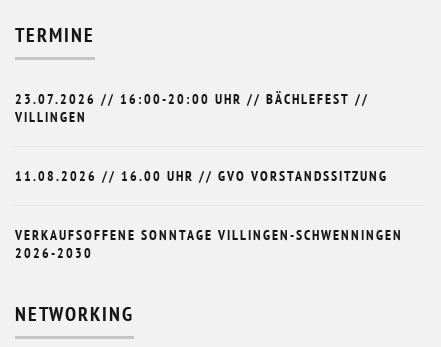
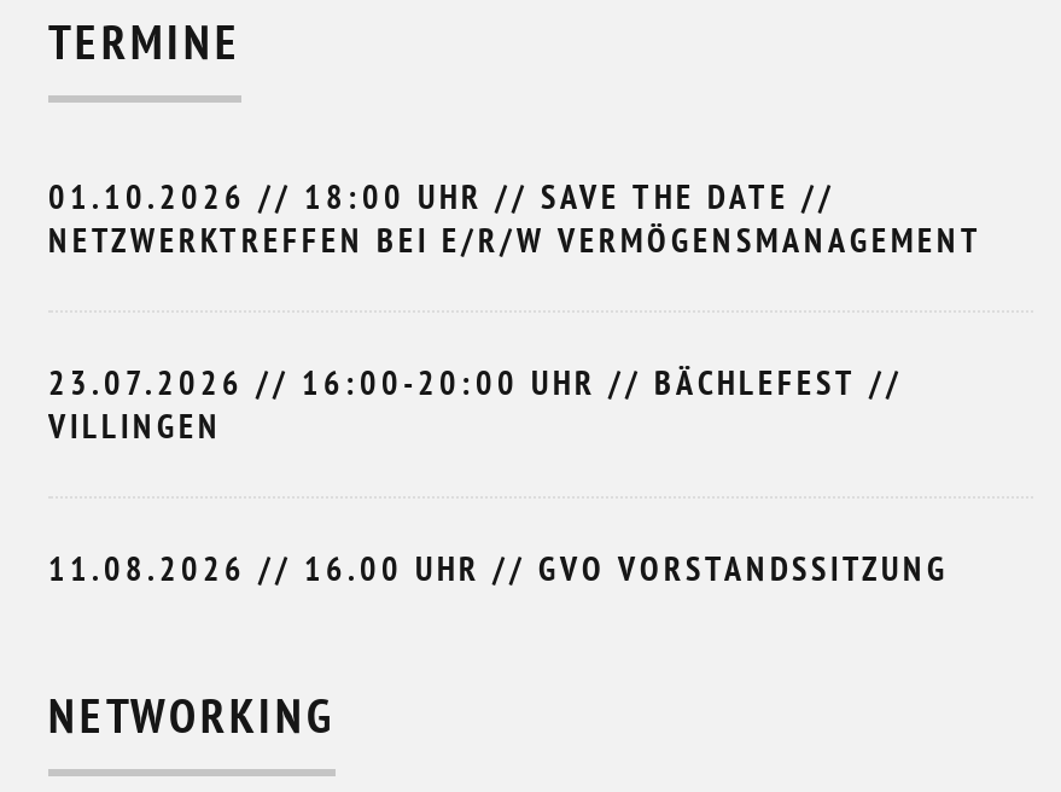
none -> [48,175,983,262] 01.10.2026 // 18:00 UHR // SAVE THE DATE // | NETZWERKTREFFEN BEI E/R/W VERMÖGENSMANAGEMENT
moved [15,90,388,185] -> [48,361,949,591]: 23.07.2026 // 16:00-20:00 UHR // BÄCHLEFEST // | VILLINGEN | 11.08.2026 // 16.00 UHR // GVO VORSTANDSSITZUNG
[15,226,403,262] VERKAUFSOFFENE SONNTAGE VILLINGEN-SCHWENNINGEN | 2026-2030 -> none

